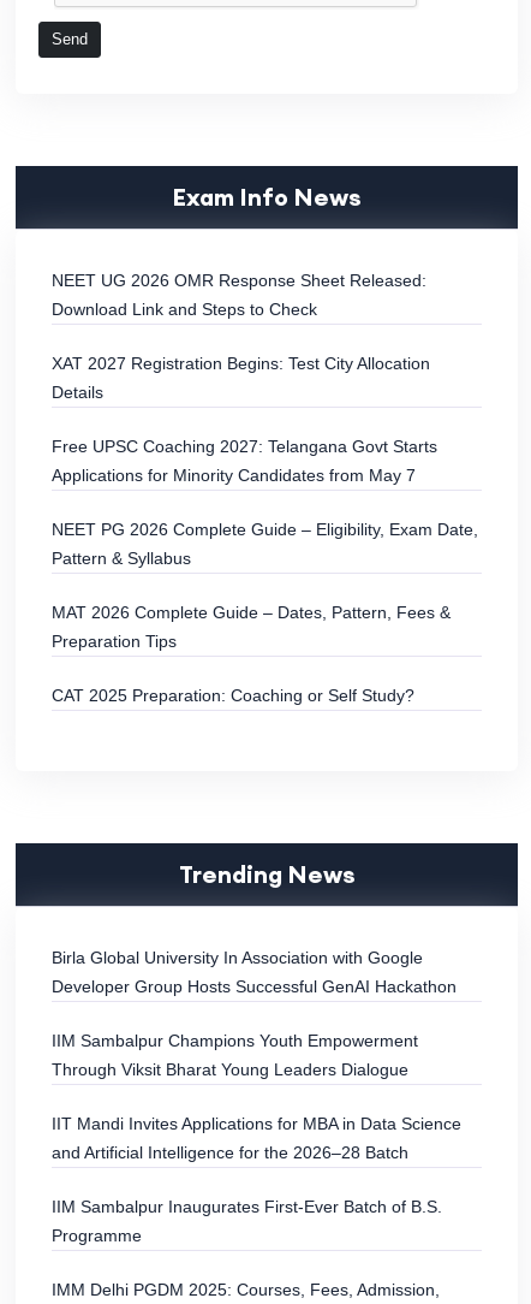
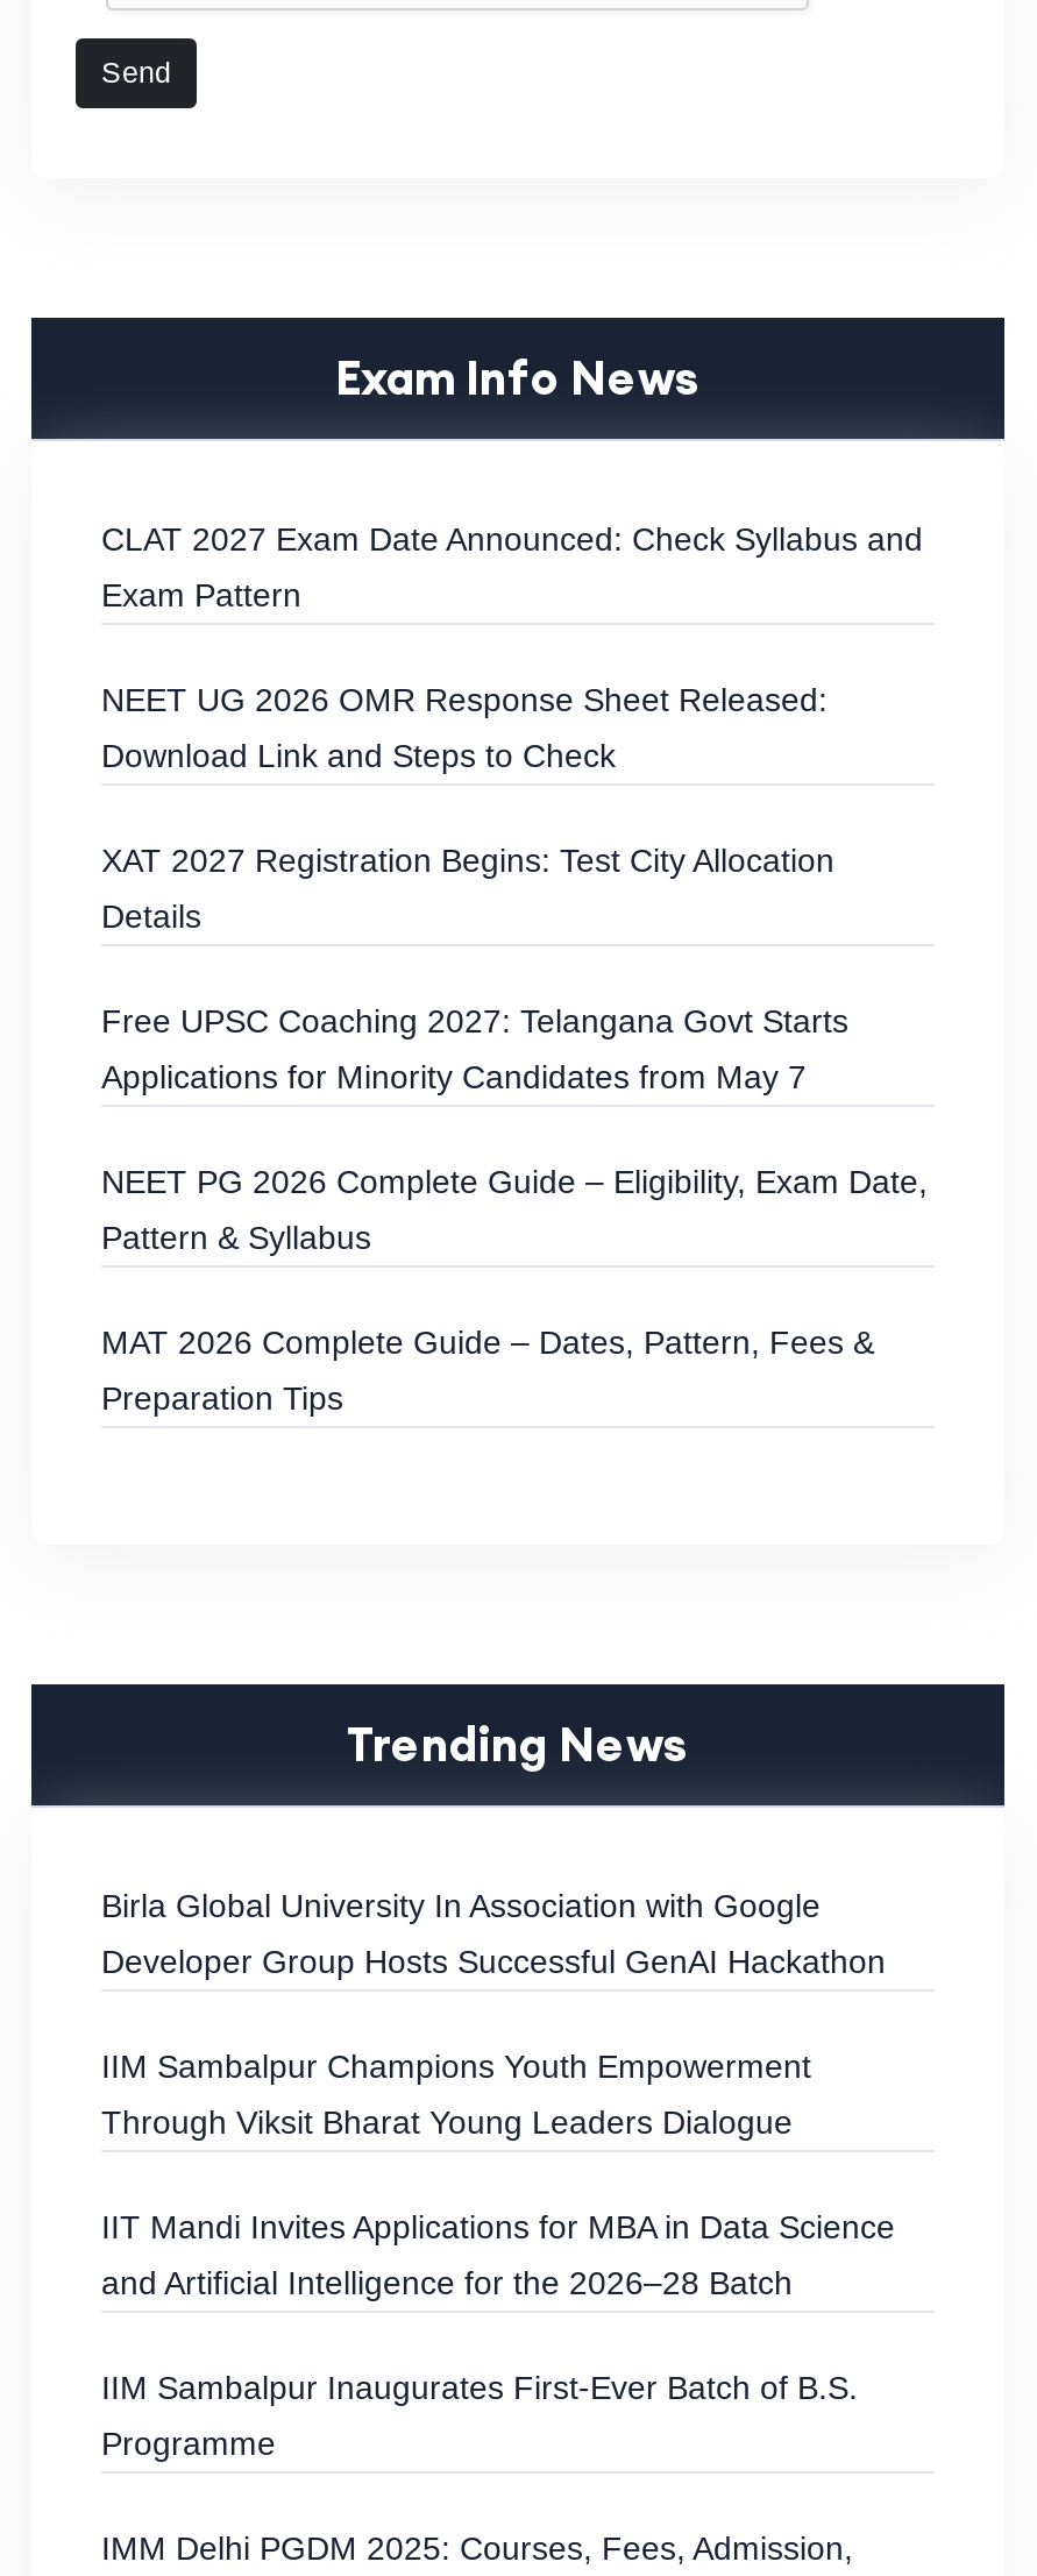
none -> [101,520,923,613] CLAT 2027 Exam Date Announced: Check Syllabus and | Exam Pattern
moved [52,271,478,651] -> [101,681,928,1417]: NEET UG 2026 OMR Response Sheet Released: | Download Link and Steps to Check | XAT 2027 Registration Begins: Test City Allocation | ... | MAT 2026 Complete Guide – Dates, Pattern, Fees & | Preparation Tips
[52,686,414,705] CAT 2025 Preparation: Coaching or Self Study? -> none

